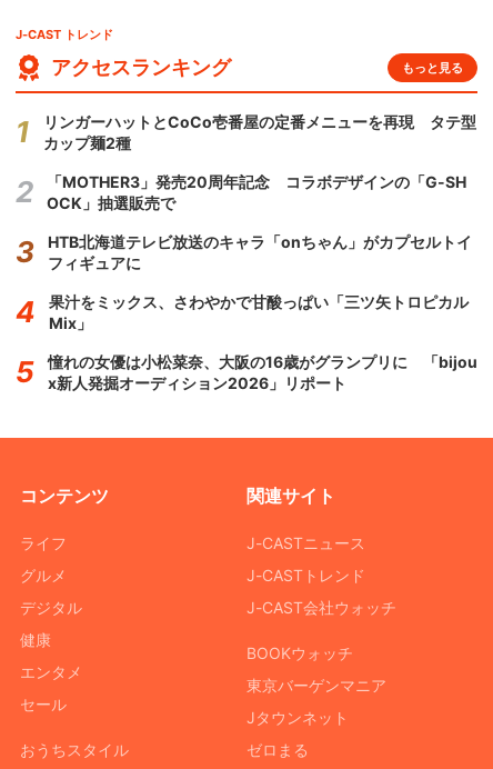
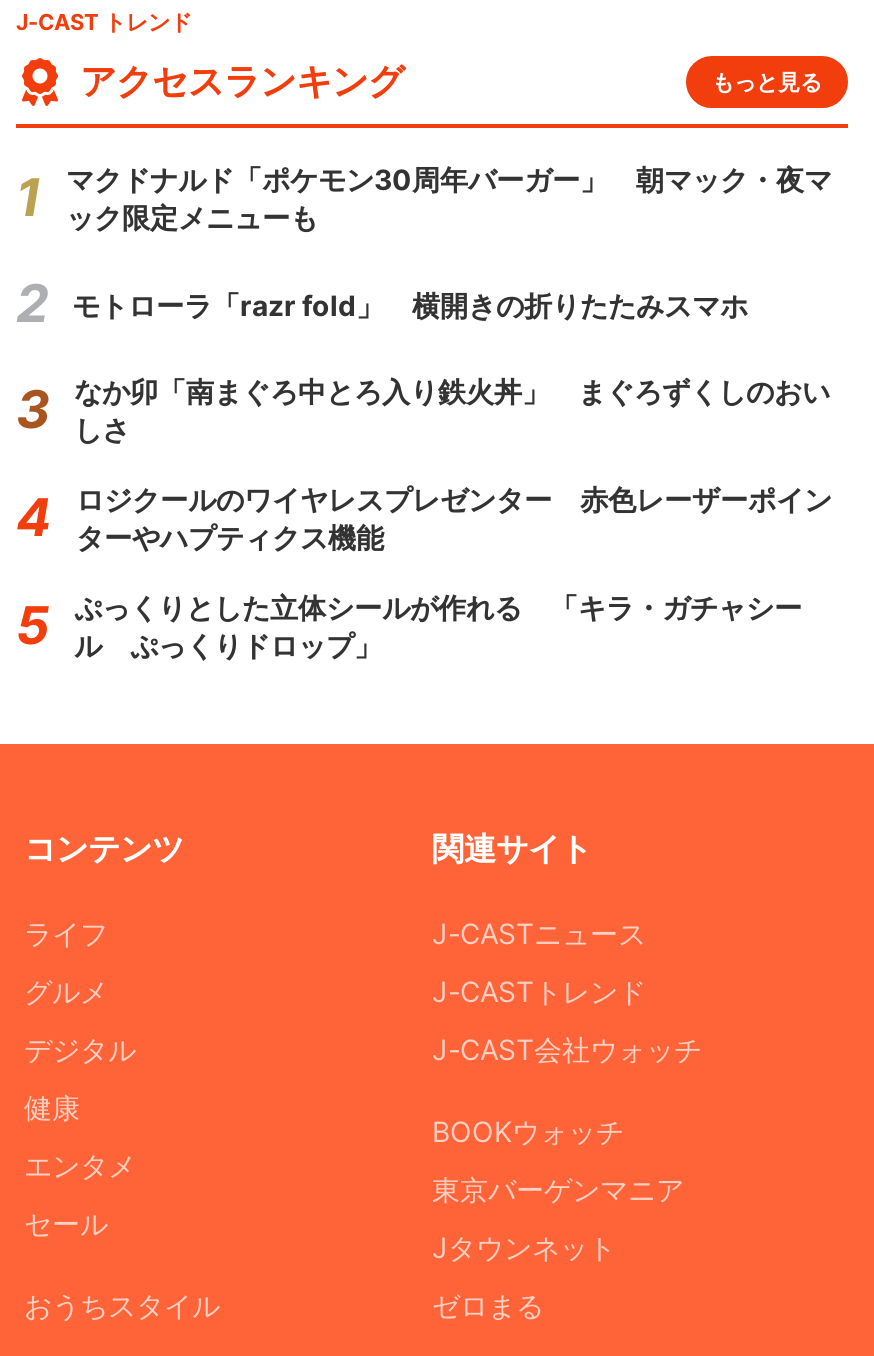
[43,112,476,152] リンガーハットとCoCo壱番屋の定番メニューを再現 タテ型 | カップ麺2種 -> [66,162,832,234] マクドナルド「ポケモン30周年バーガー」 朝マック・夜マ | ック限定メニューも
[47,172,466,212] 「MOTHER3」発売20周年記念 コラボデザインの「G-SH | OCK」抽選販売で -> [72,287,748,321] モトローラ「razr fold」 横開きの折りたたみスマホ
[48,232,472,272] HTB北海道テレビ放送のキャラ「onちゃん」がカプセルトイ | フィギュアに -> [74,374,830,446] なか卯「南まぐろ中とろ入り鉄火丼」 まぐろずくしのおい | しさ
[49,292,469,332] 果汁をミックス、さわやかで甘酸っぱい「三ツ矢トロピカル | Mix」 -> [76,482,832,554] ロジクールのワイヤレスプレゼンター 赤色レーザーポイン | ターやハプティクス機能
[48,352,477,392] 憧れの女優は小松菜奈、大阪の16歳がグランプリに 「bijou | x新人発掘オーディション2026」リポート -> [74,590,802,662] ぷっくりとした立体シールが作れる 「キラ・ガチャシー | ル ぷっくりドロップ」

